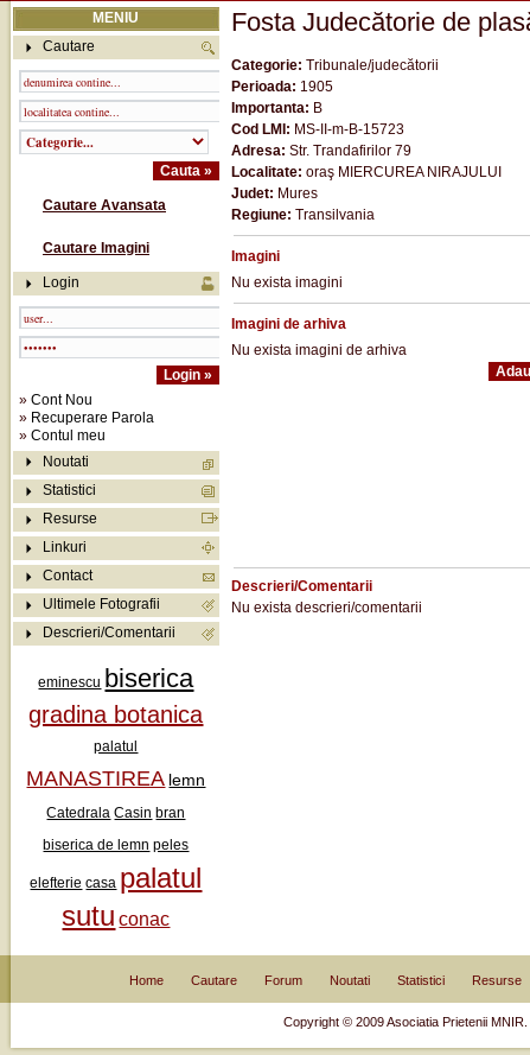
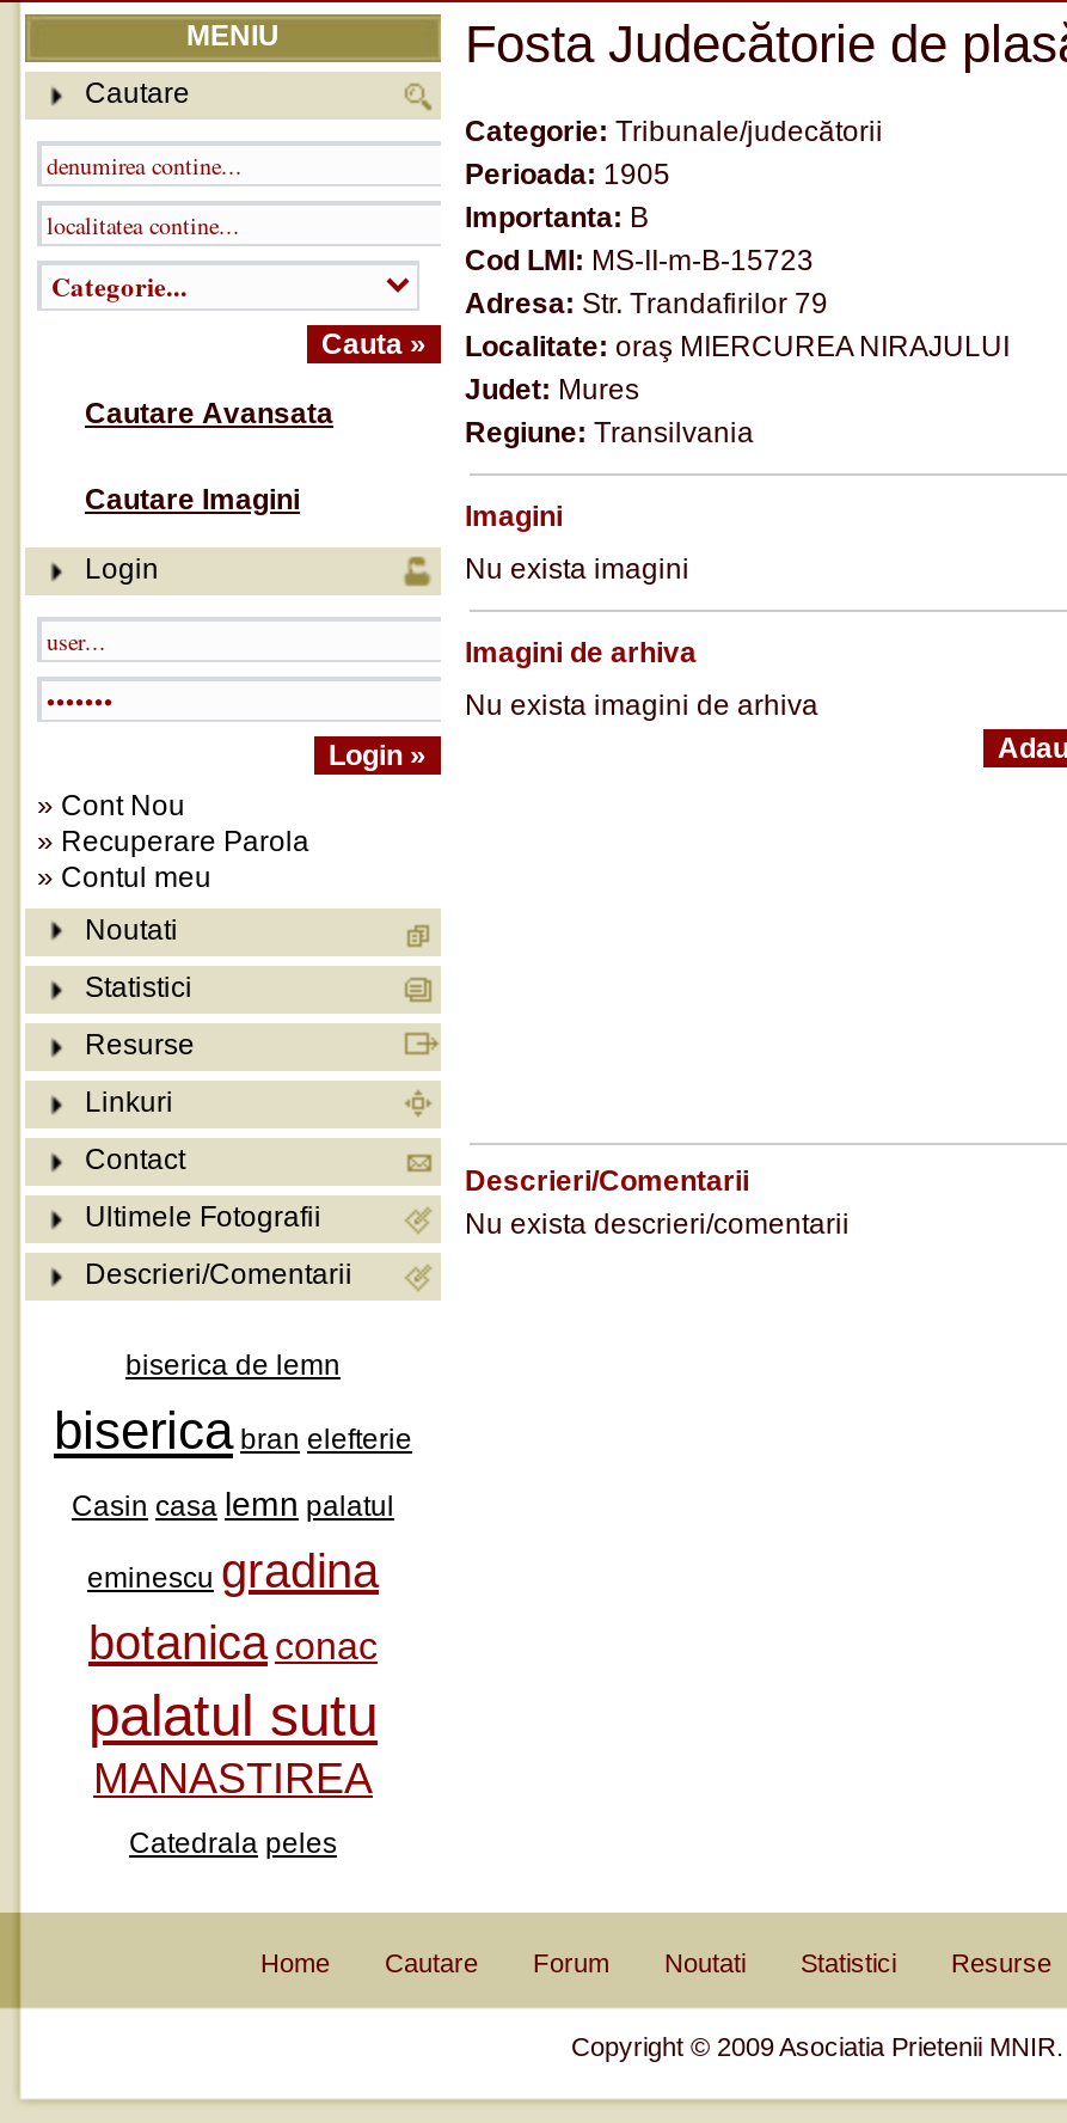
[27,663,206,932] eminescu biserica | gradina botanica | palatul | MANASTIREA lemn | Catedrala Casin bran | biserica de lemn peles | elefterie casa palatul | sutu conac -> [54,1348,412,1860] biserica de lemn | biserica bran elefterie | Casin casa lemn palatul | eminescu gradina | botanica conac | palatul sutu | MANASTIREA | Catedrala peles

